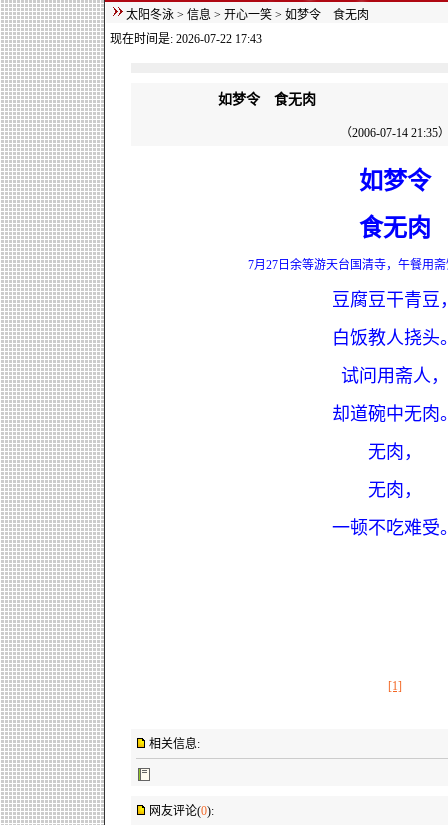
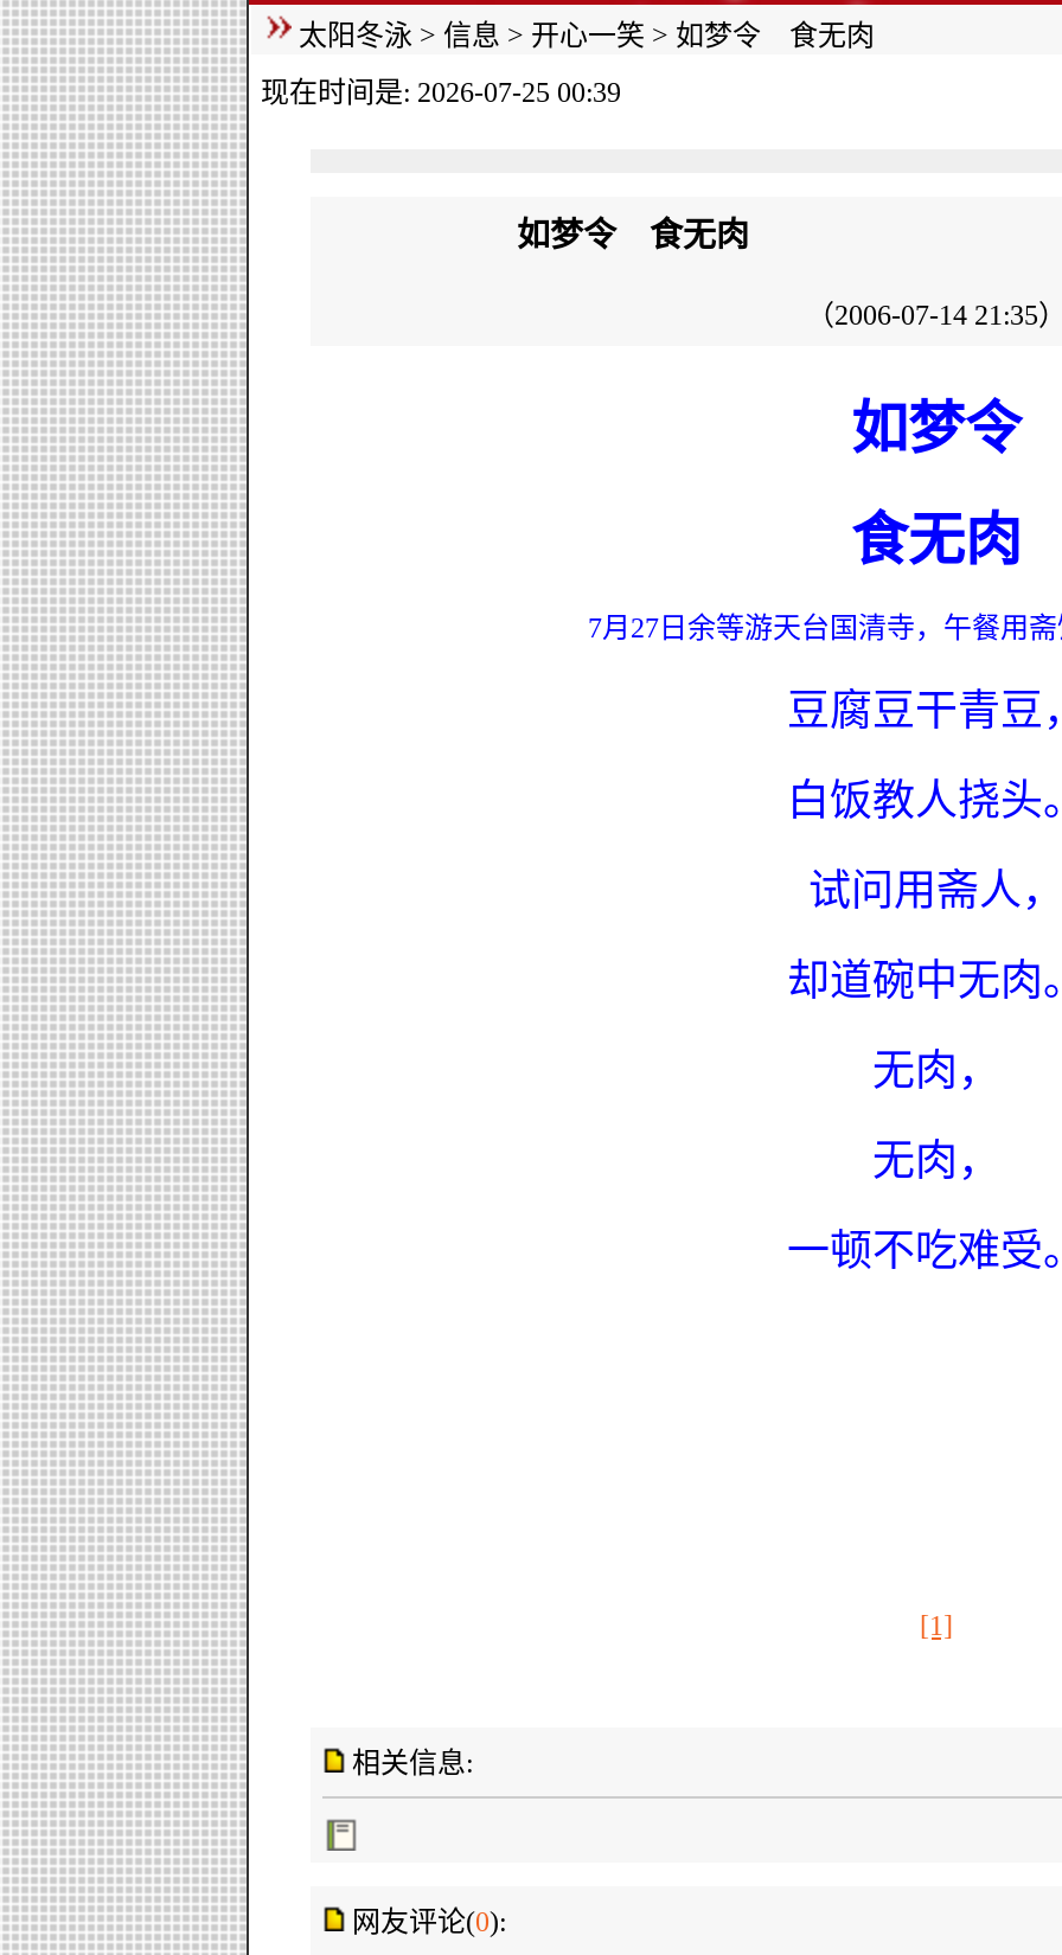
[110,32,262,46] 现在时间是: 2026-07-22 17:43 -> [261,76,621,109] 现在时间是: 2026-07-25 00:39

